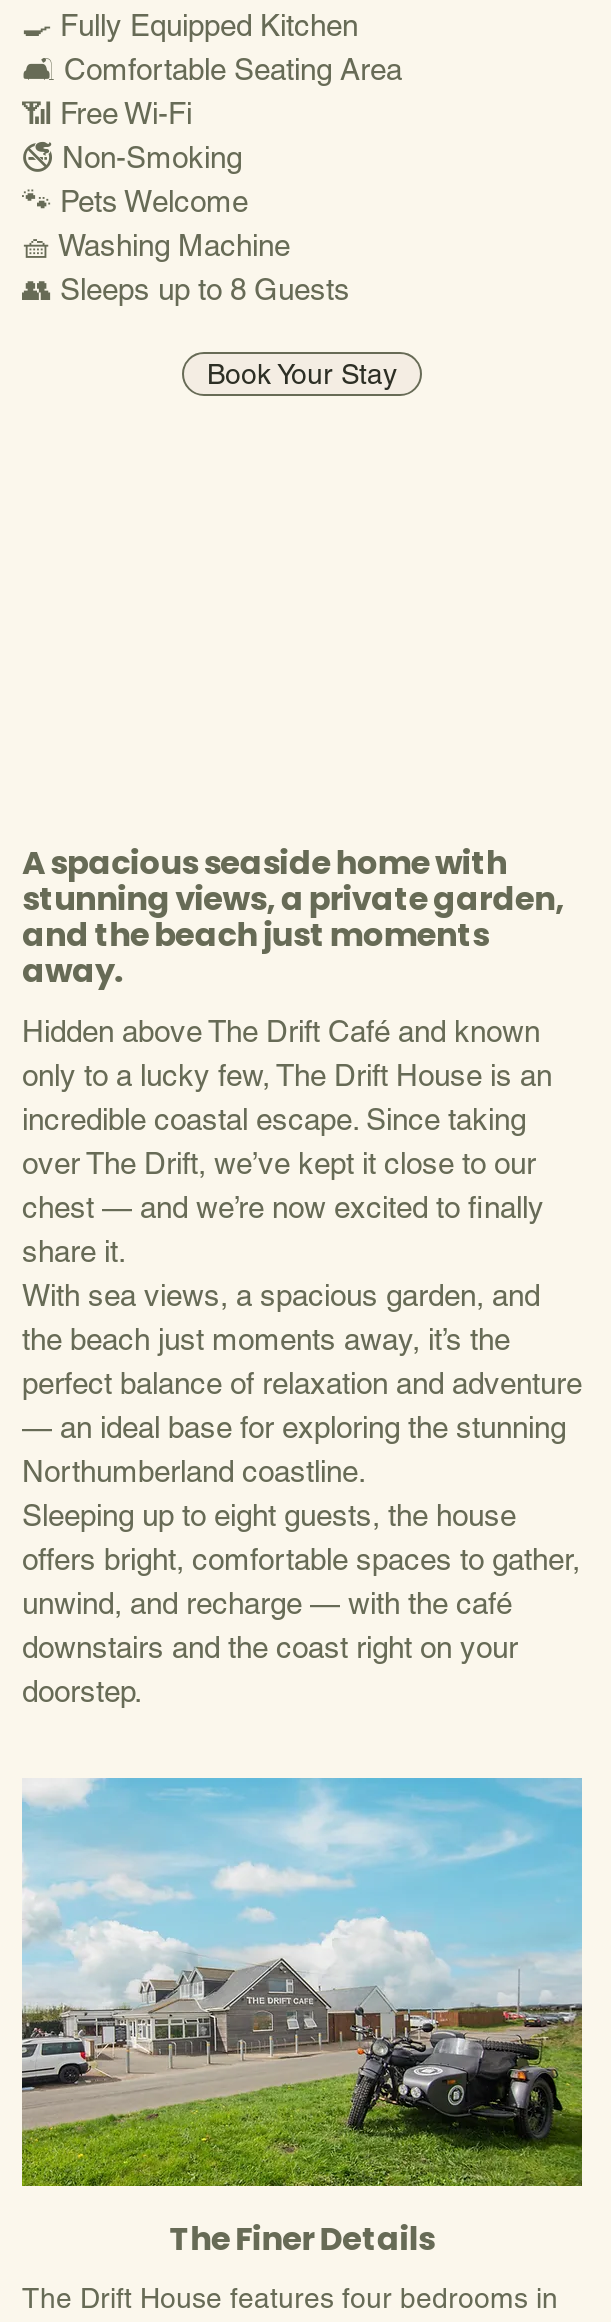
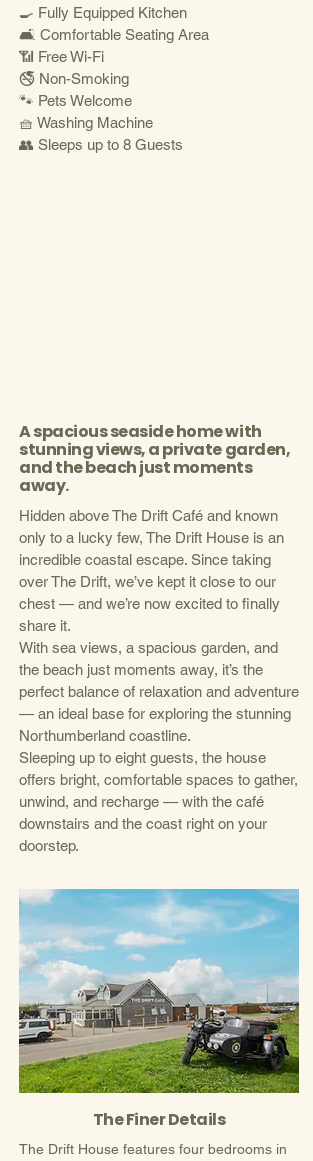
[207,358,397,390] Book Your Stay -> none

